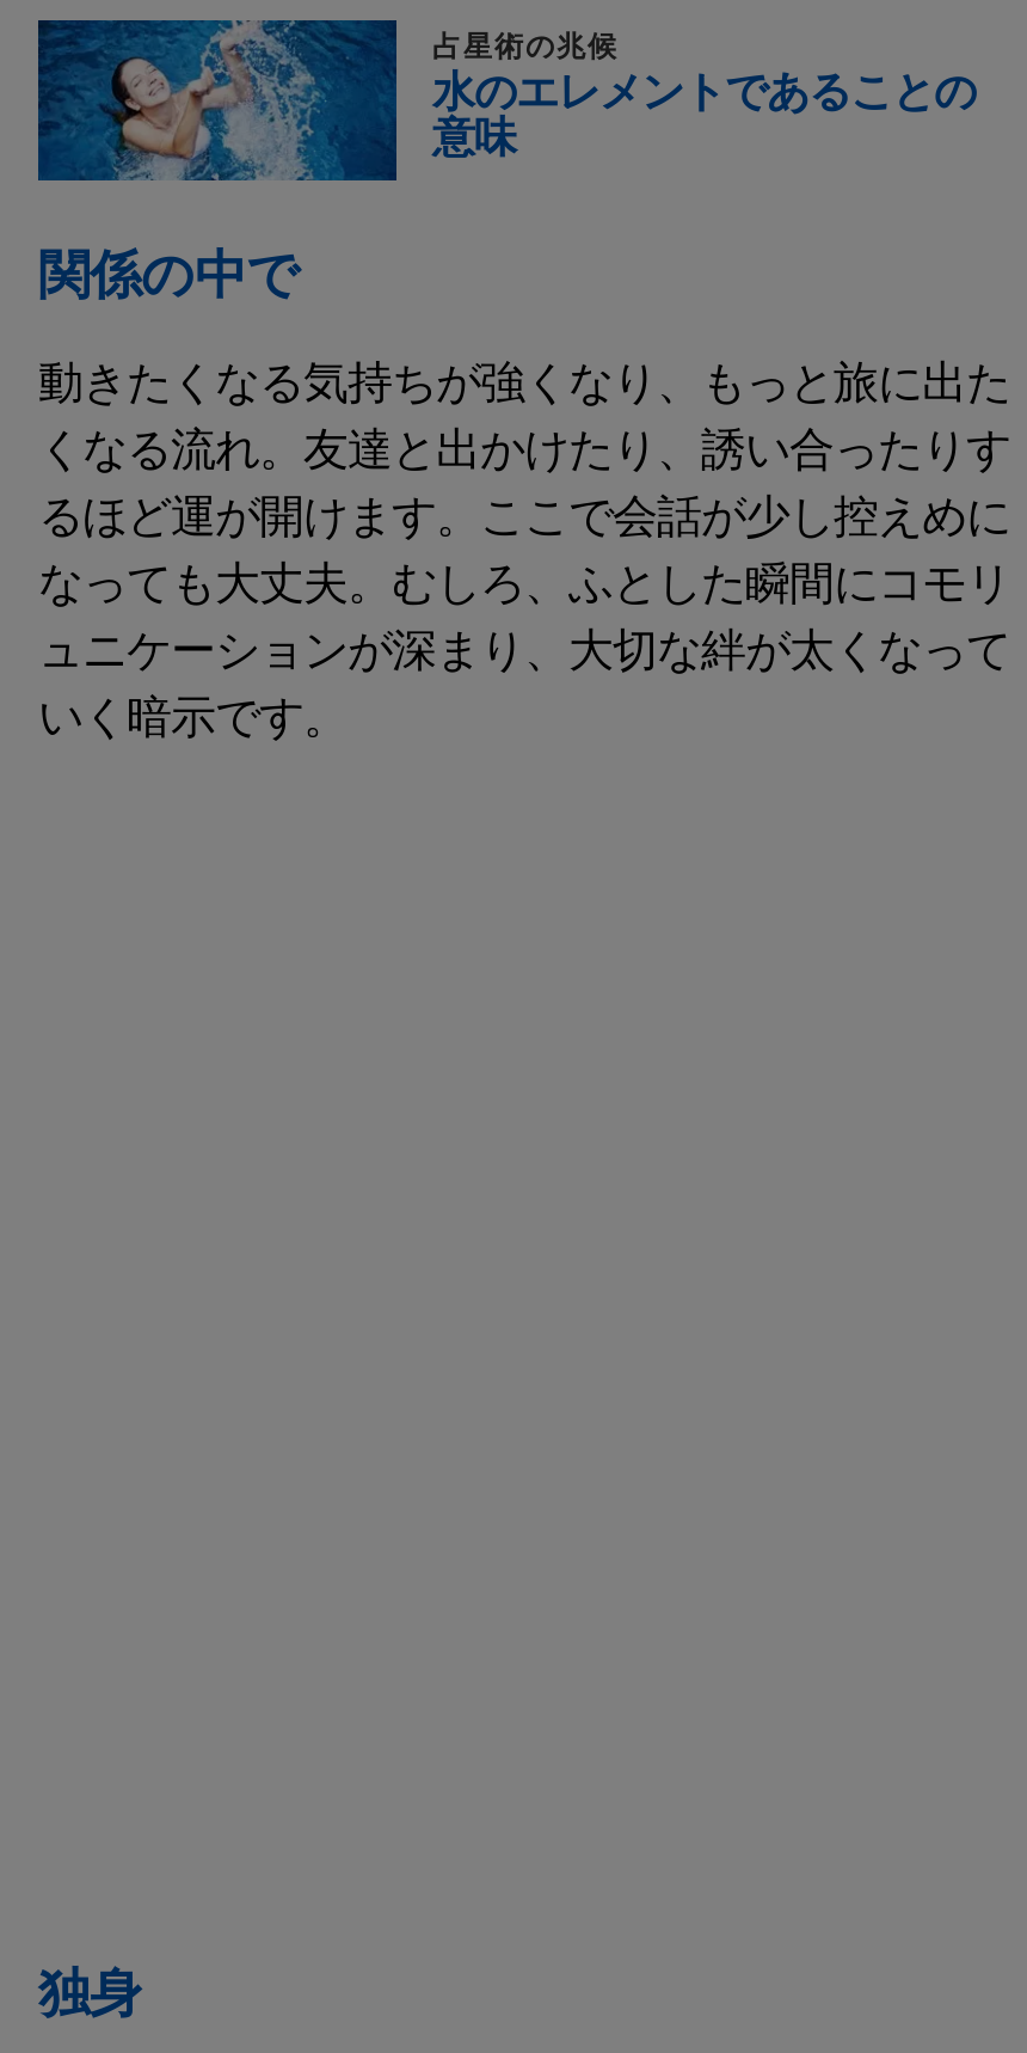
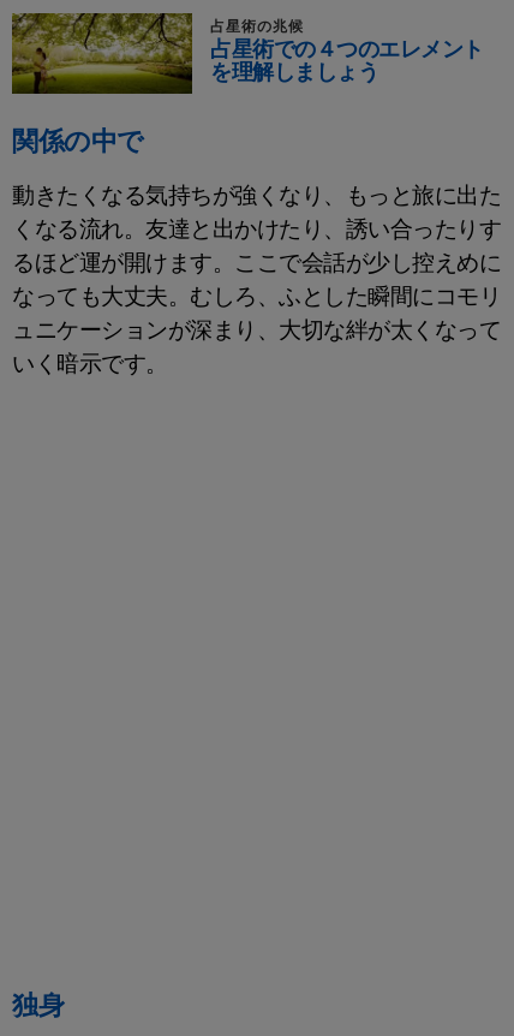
[36,18,976,183] [image] | 水のエレメントであることの | 意味 -> [11,12,483,95] [image] | 占星術での４つのエレメント | を理解しましょう

